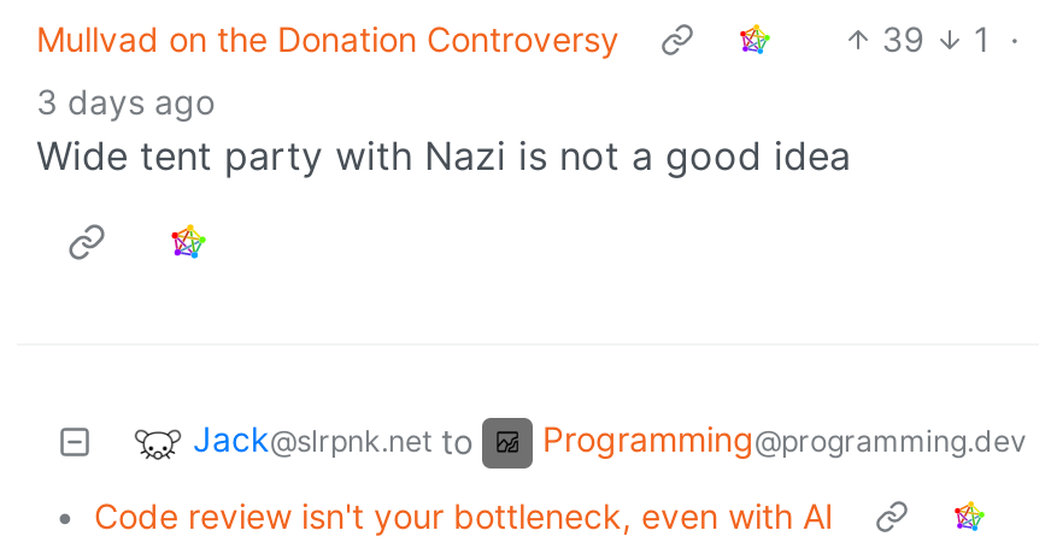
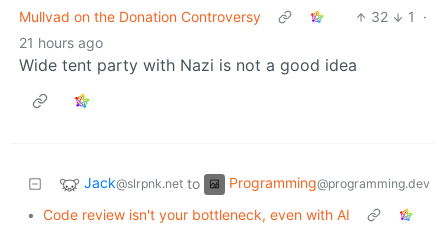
[882,17,1020,58] 39 1 · -> [371,8,427,25] 32 1 ·
[36,80,215,121] 3 days ago -> [19,34,103,51] 21 hours ago

